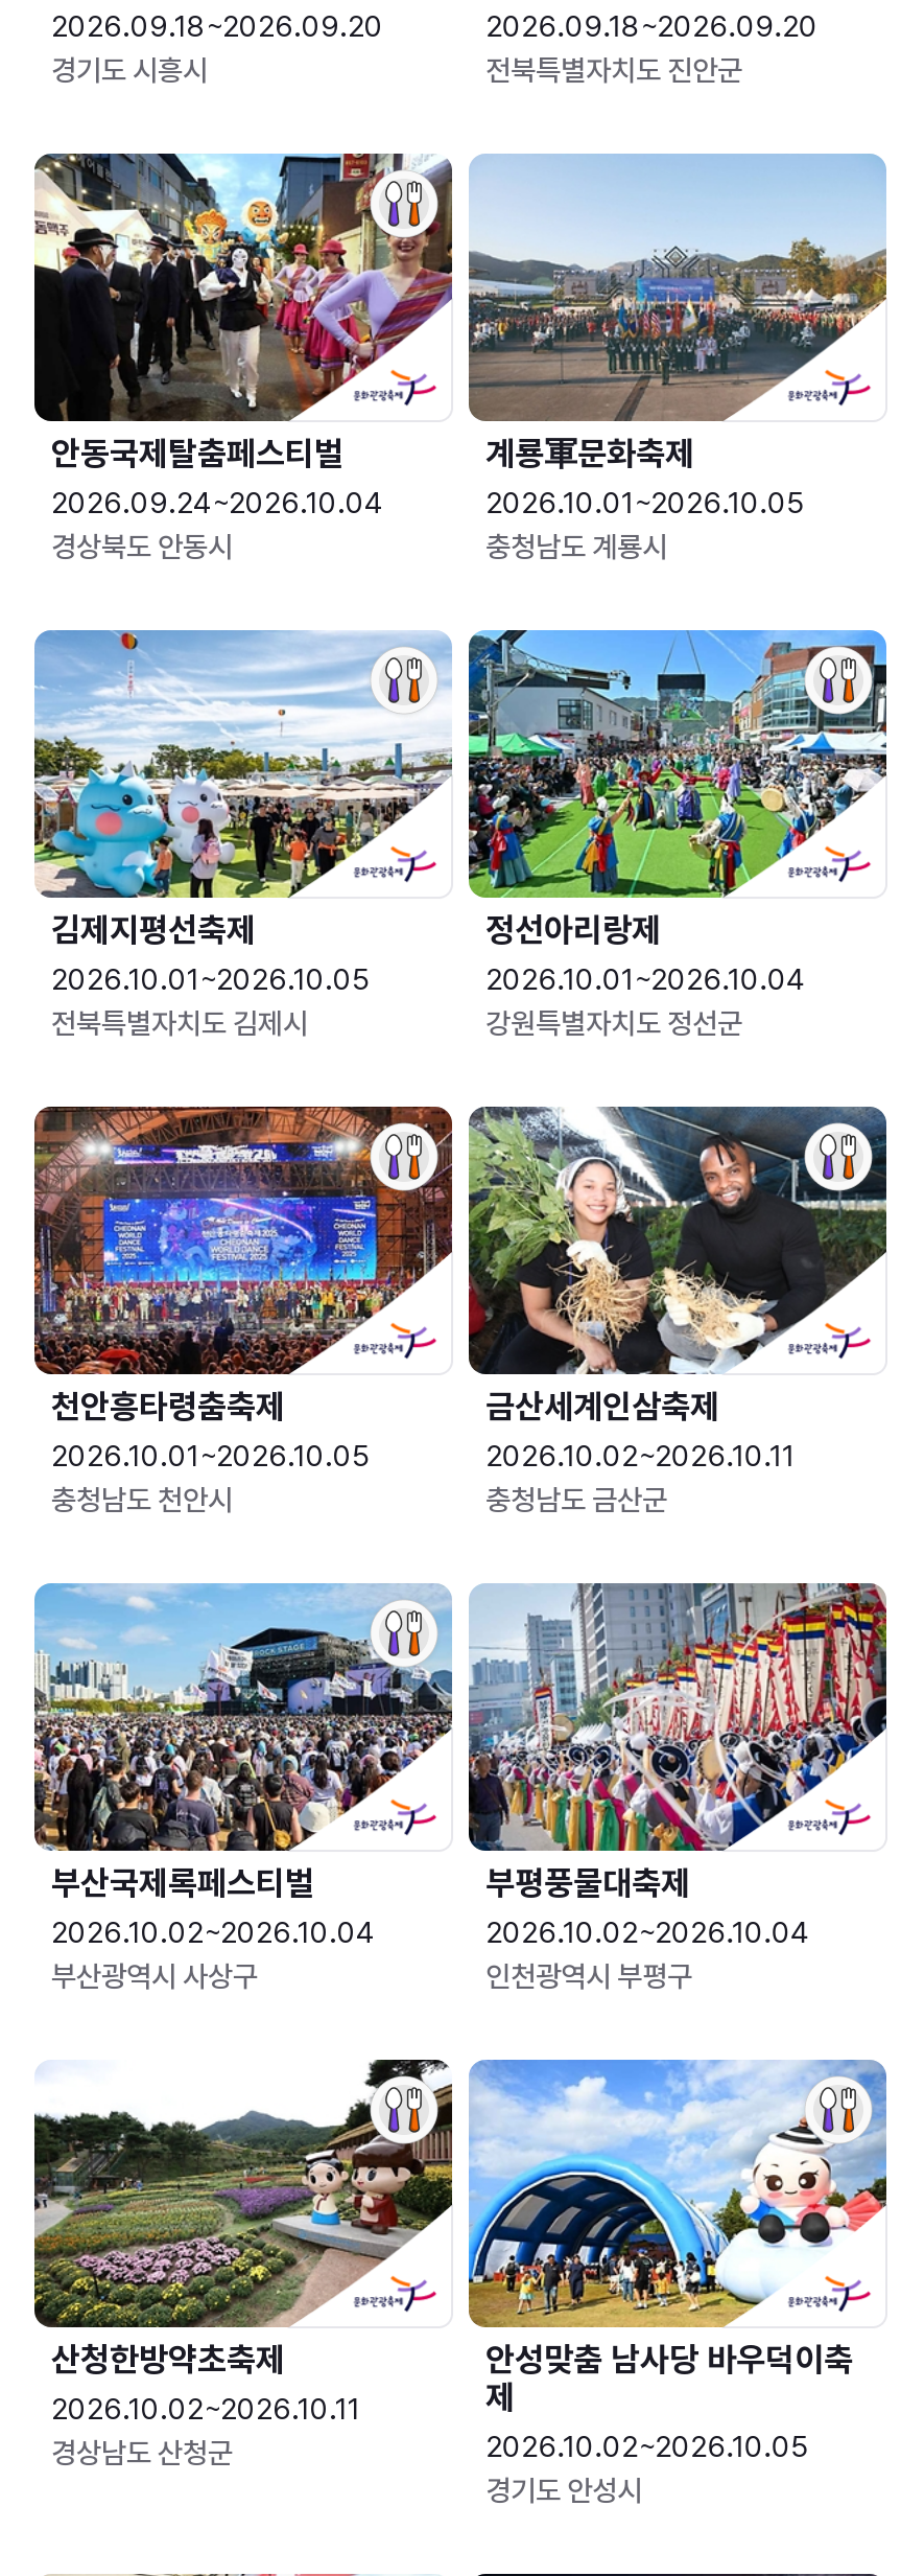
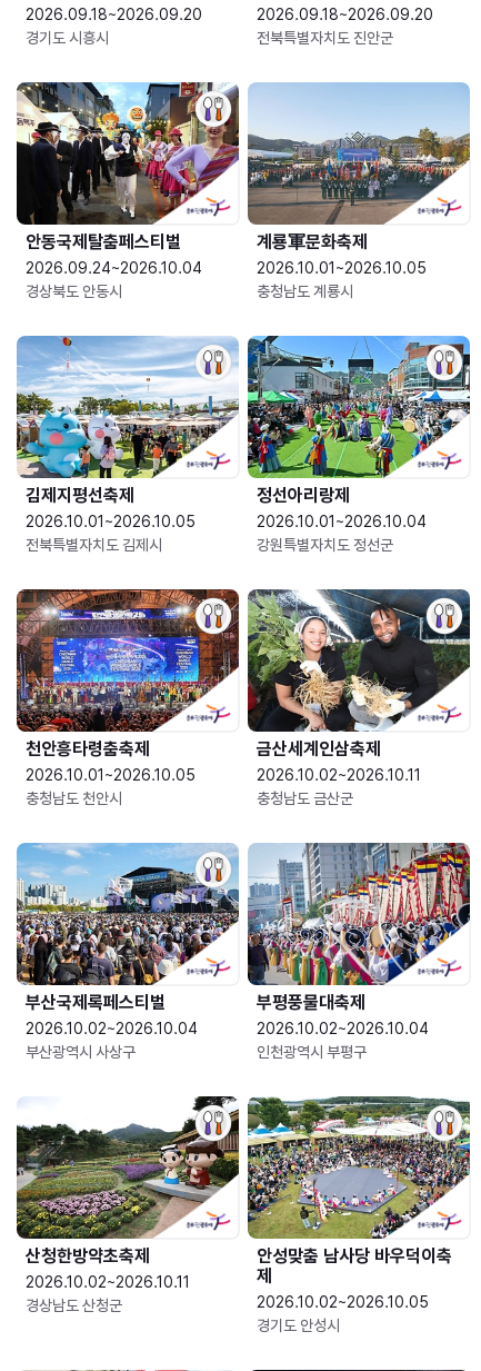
[467,2058,888,2329] [image] -> [247,1095,471,1240] [image]

